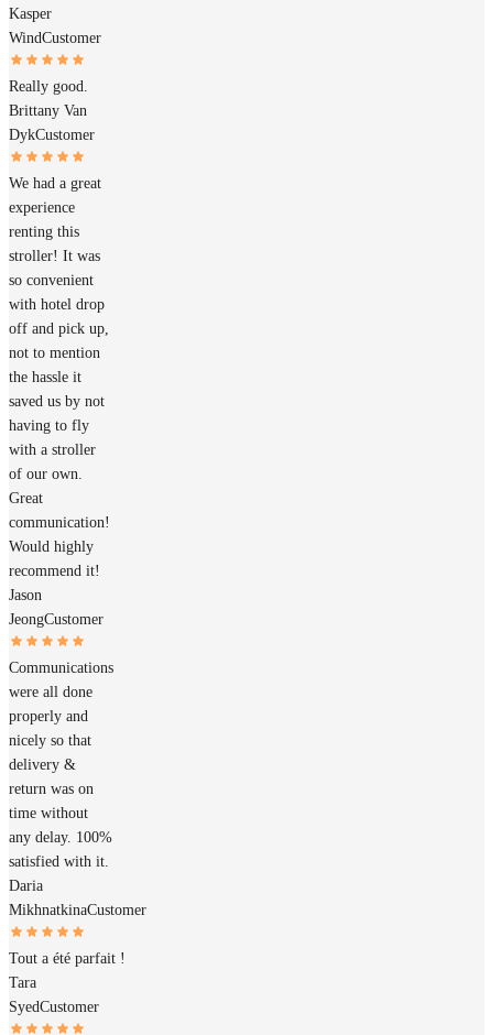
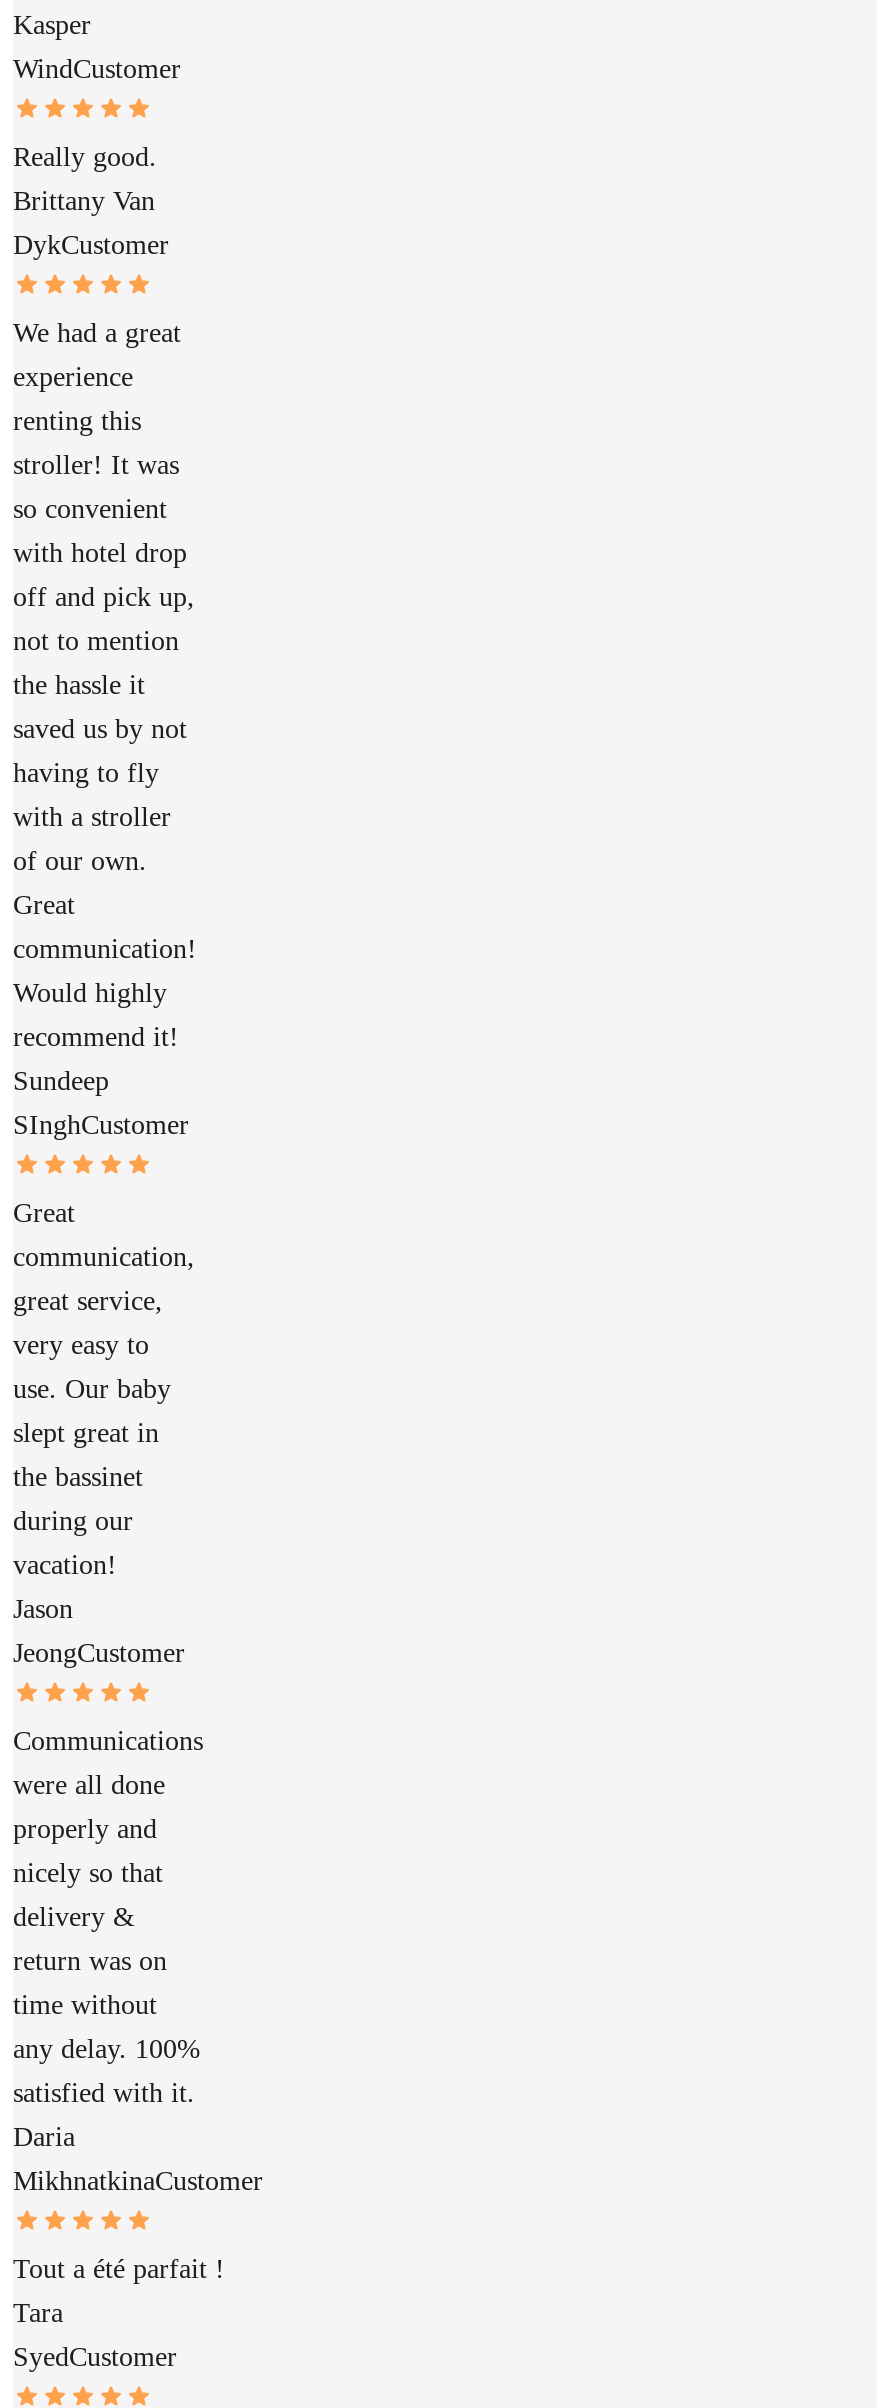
none -> [13,1065,195,1579] Sundeep | SInghCustomer | Great | communication, | great service, | very easy to | use. Our baby | slept great in | the bassinet | during our | vacation!

